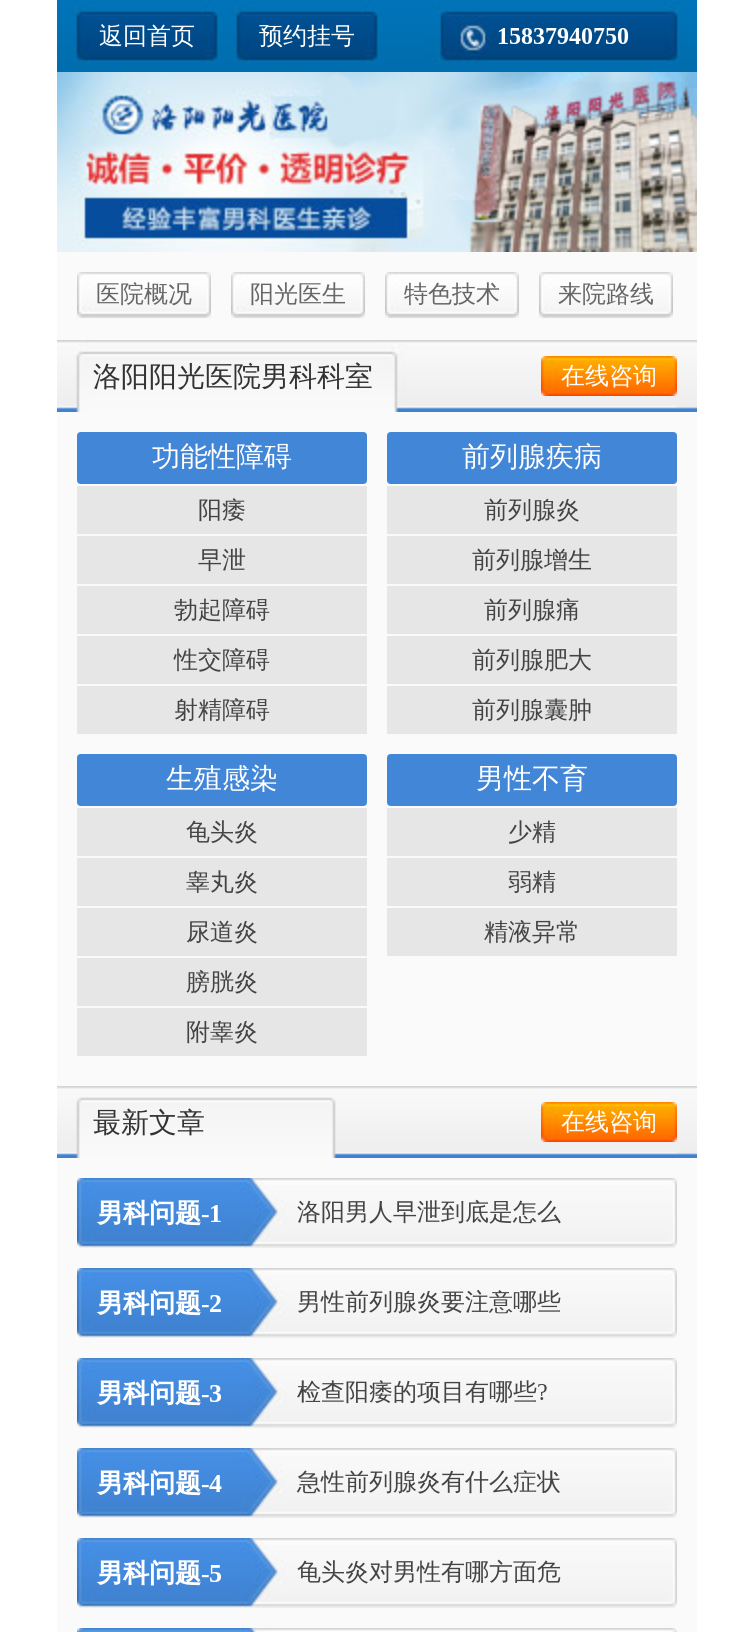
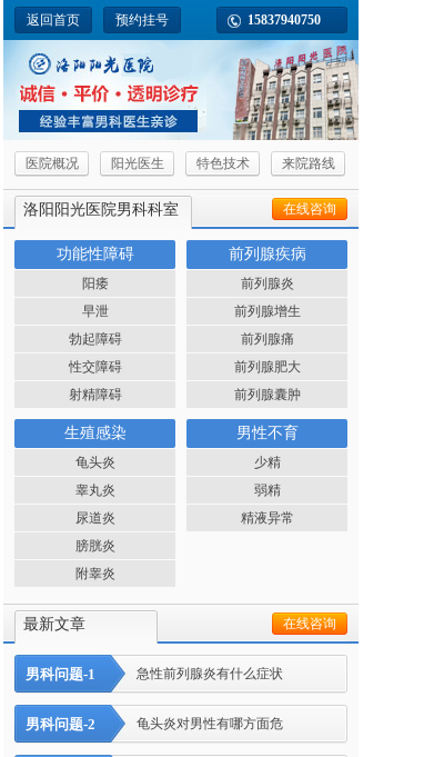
[97,1198,561,1498] 洛阳男人早泄到底是怎么 | 男科问题-2 | 男性前列腺炎要注意哪些 | 男科问题-3 | 检查阳痿的项目有哪些? | 男科问题-4 -> none
[97,1558,223,1588] 男科问题-5 -> [26,716,95,733] 男科问题-2

